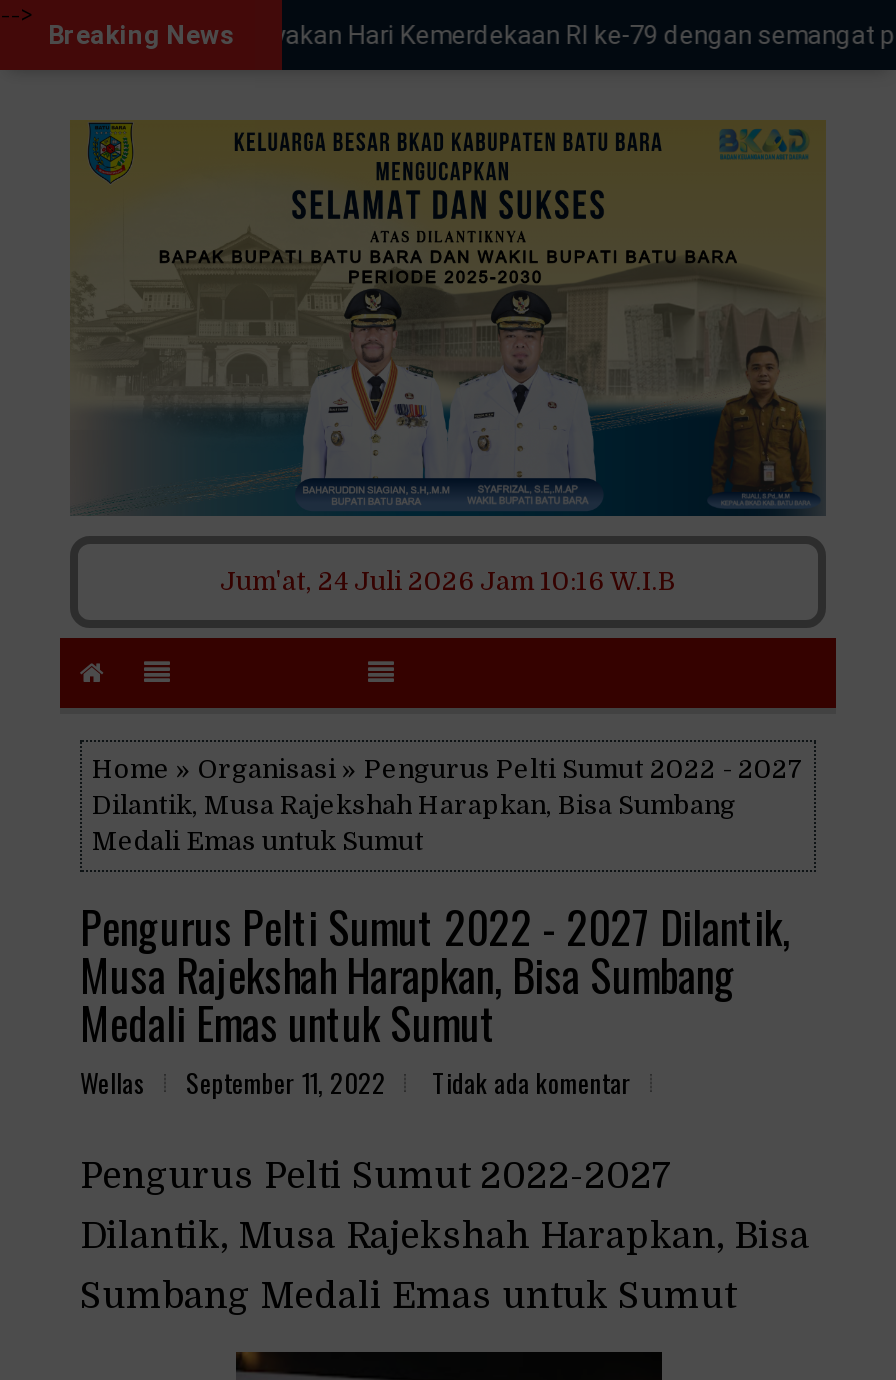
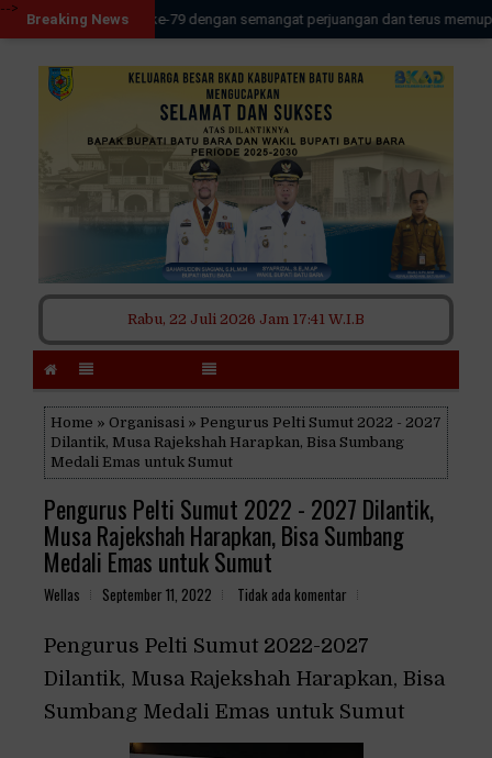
[220,567,676,597] Jum'at, 24 Juli 2026 Jam 10:16 W.I.B -> [127,311,365,328] Rabu, 22 Juli 2026 Jam 17:41 W.I.B

